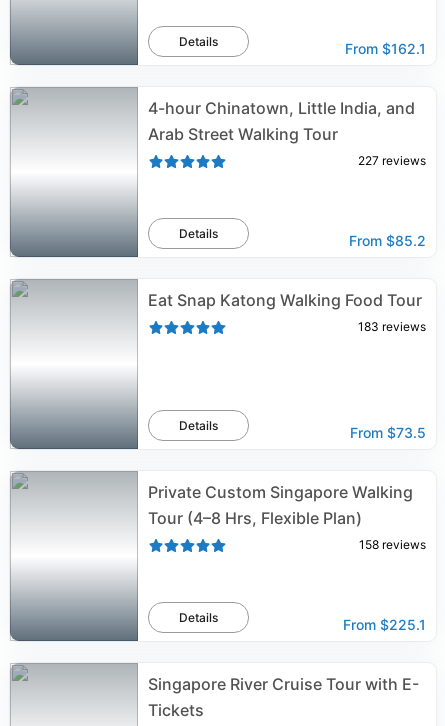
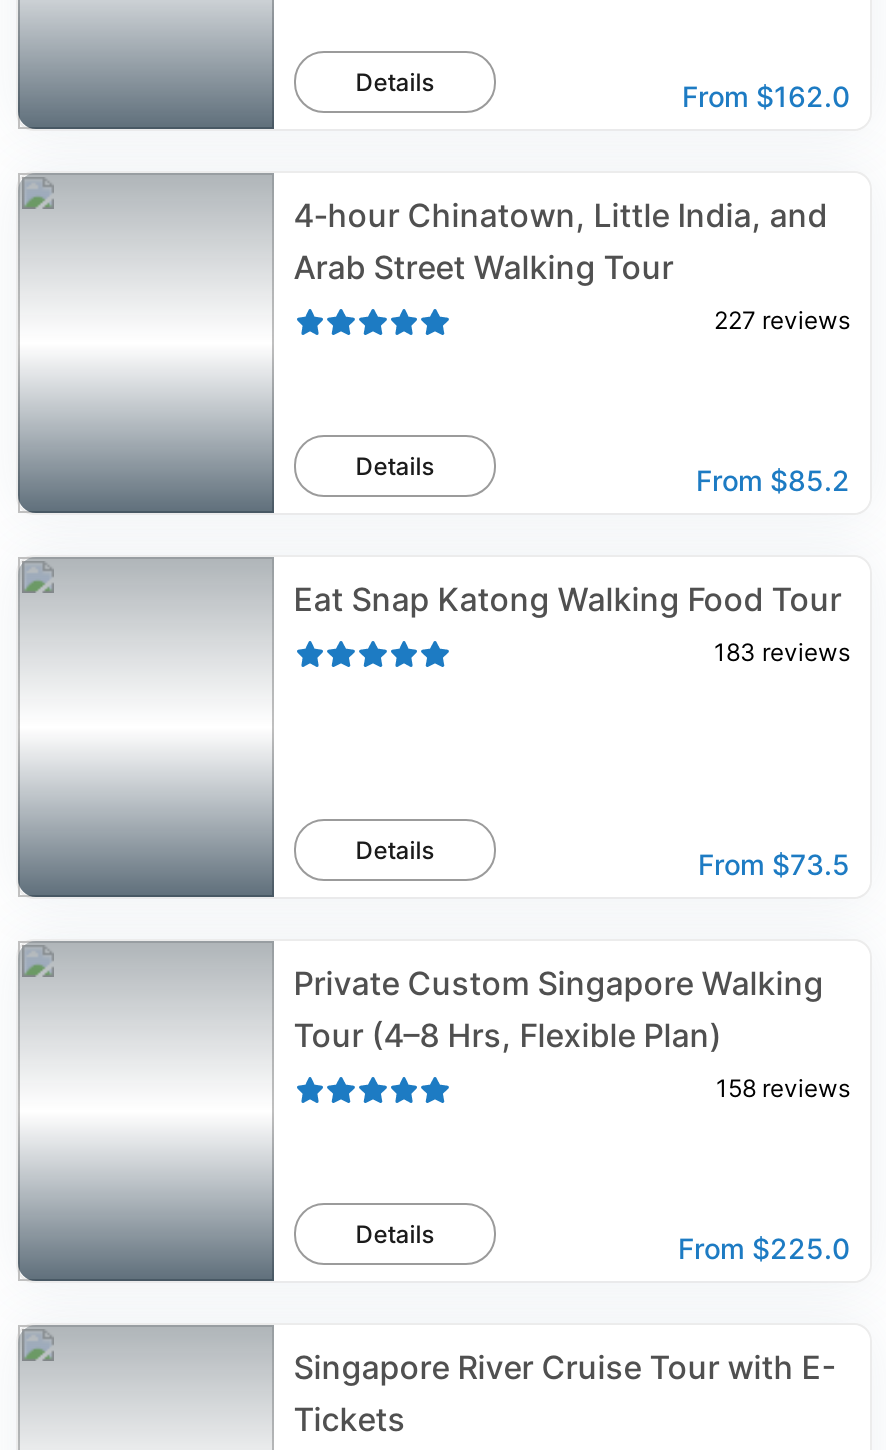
[345,40,426,57] From $162.1 -> [682,79,850,113] From $162.0
[343,616,426,633] From $225.1 -> [678,1231,850,1265] From $225.0

